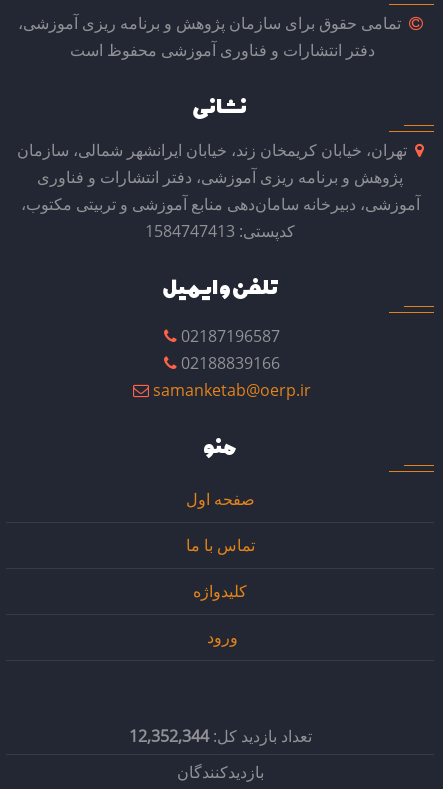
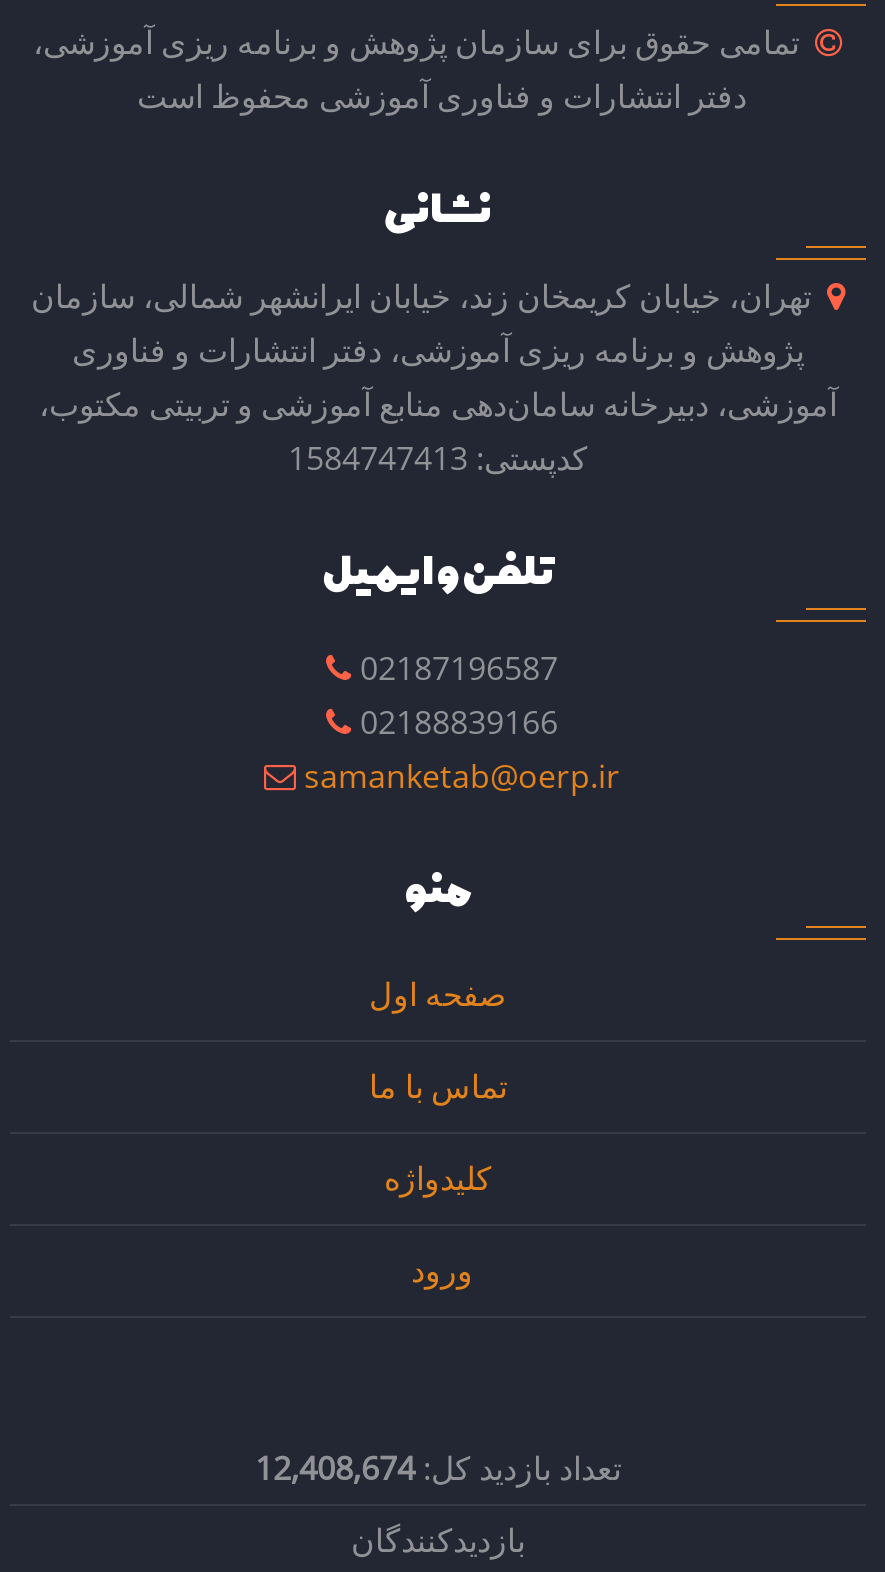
[134,725,317,747] تعداد بازدید کل: 12,352,344 -> [267,1447,633,1491] تعداد بازدید کل: 12,408,674

